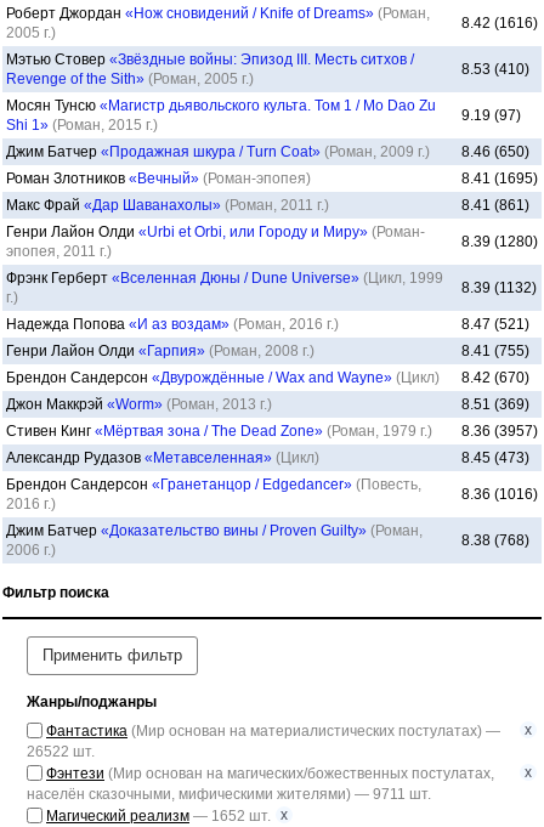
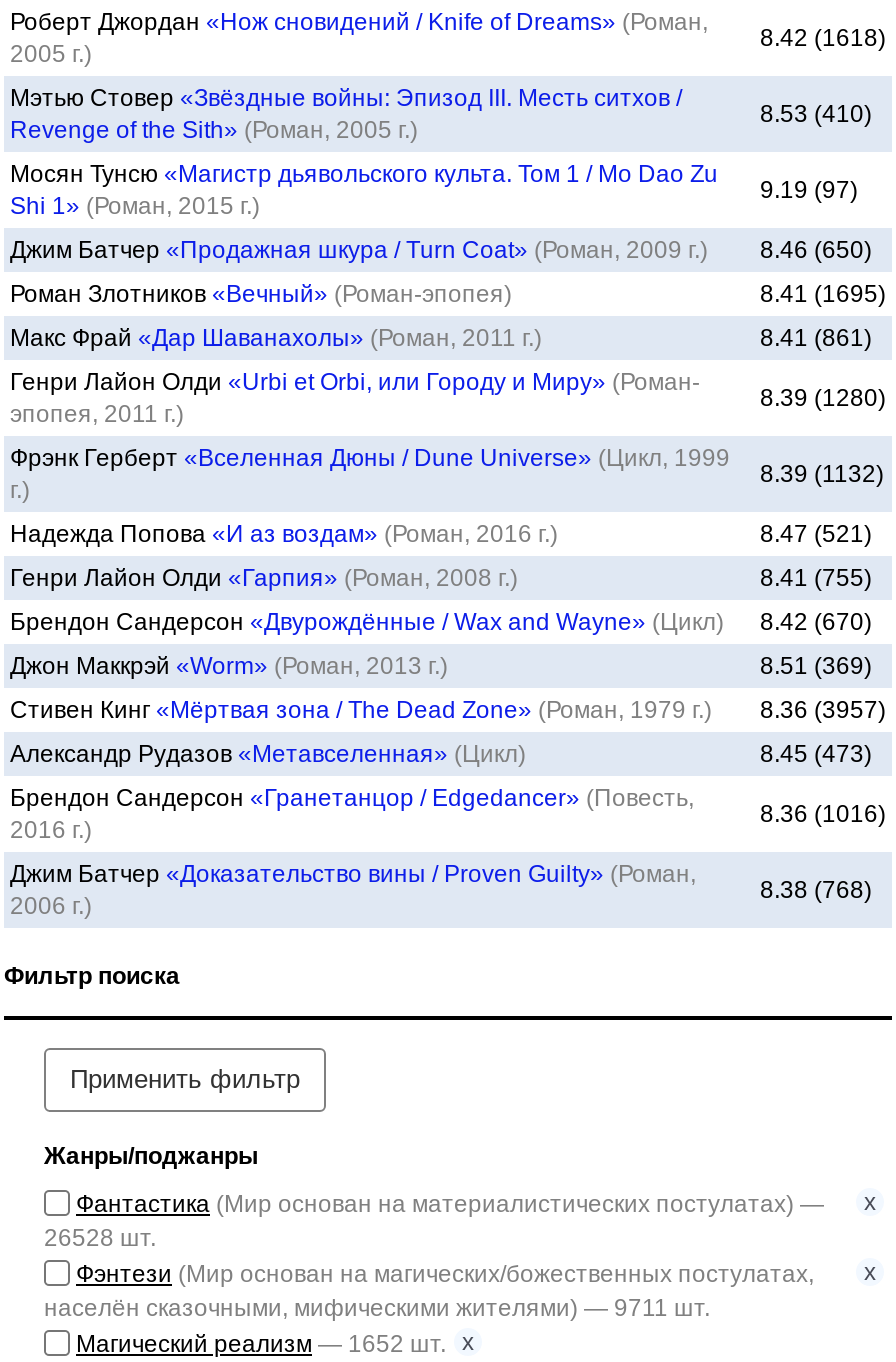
[461,15,538,32] 8.42 (1616) -> [760,24,886,52] 8.42 (1618)
[27,743,95,760] 26522 шт. -> [44,1224,156,1252] 26528 шт.

